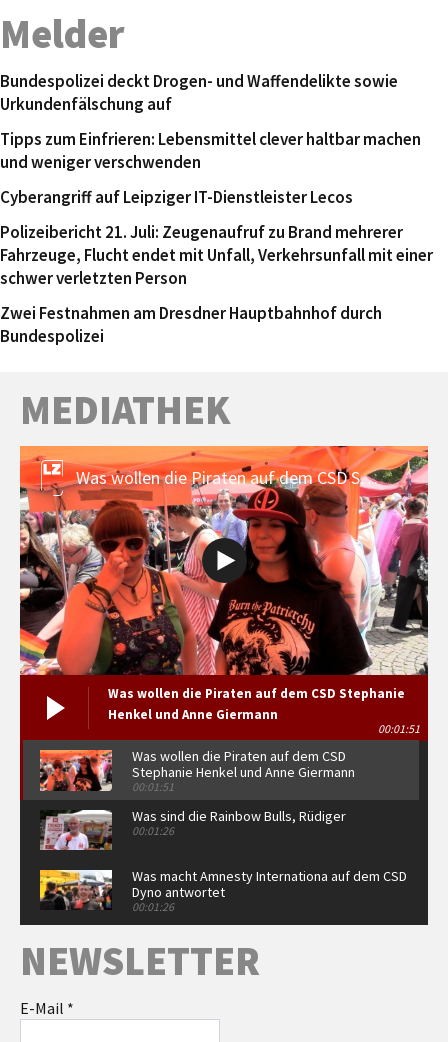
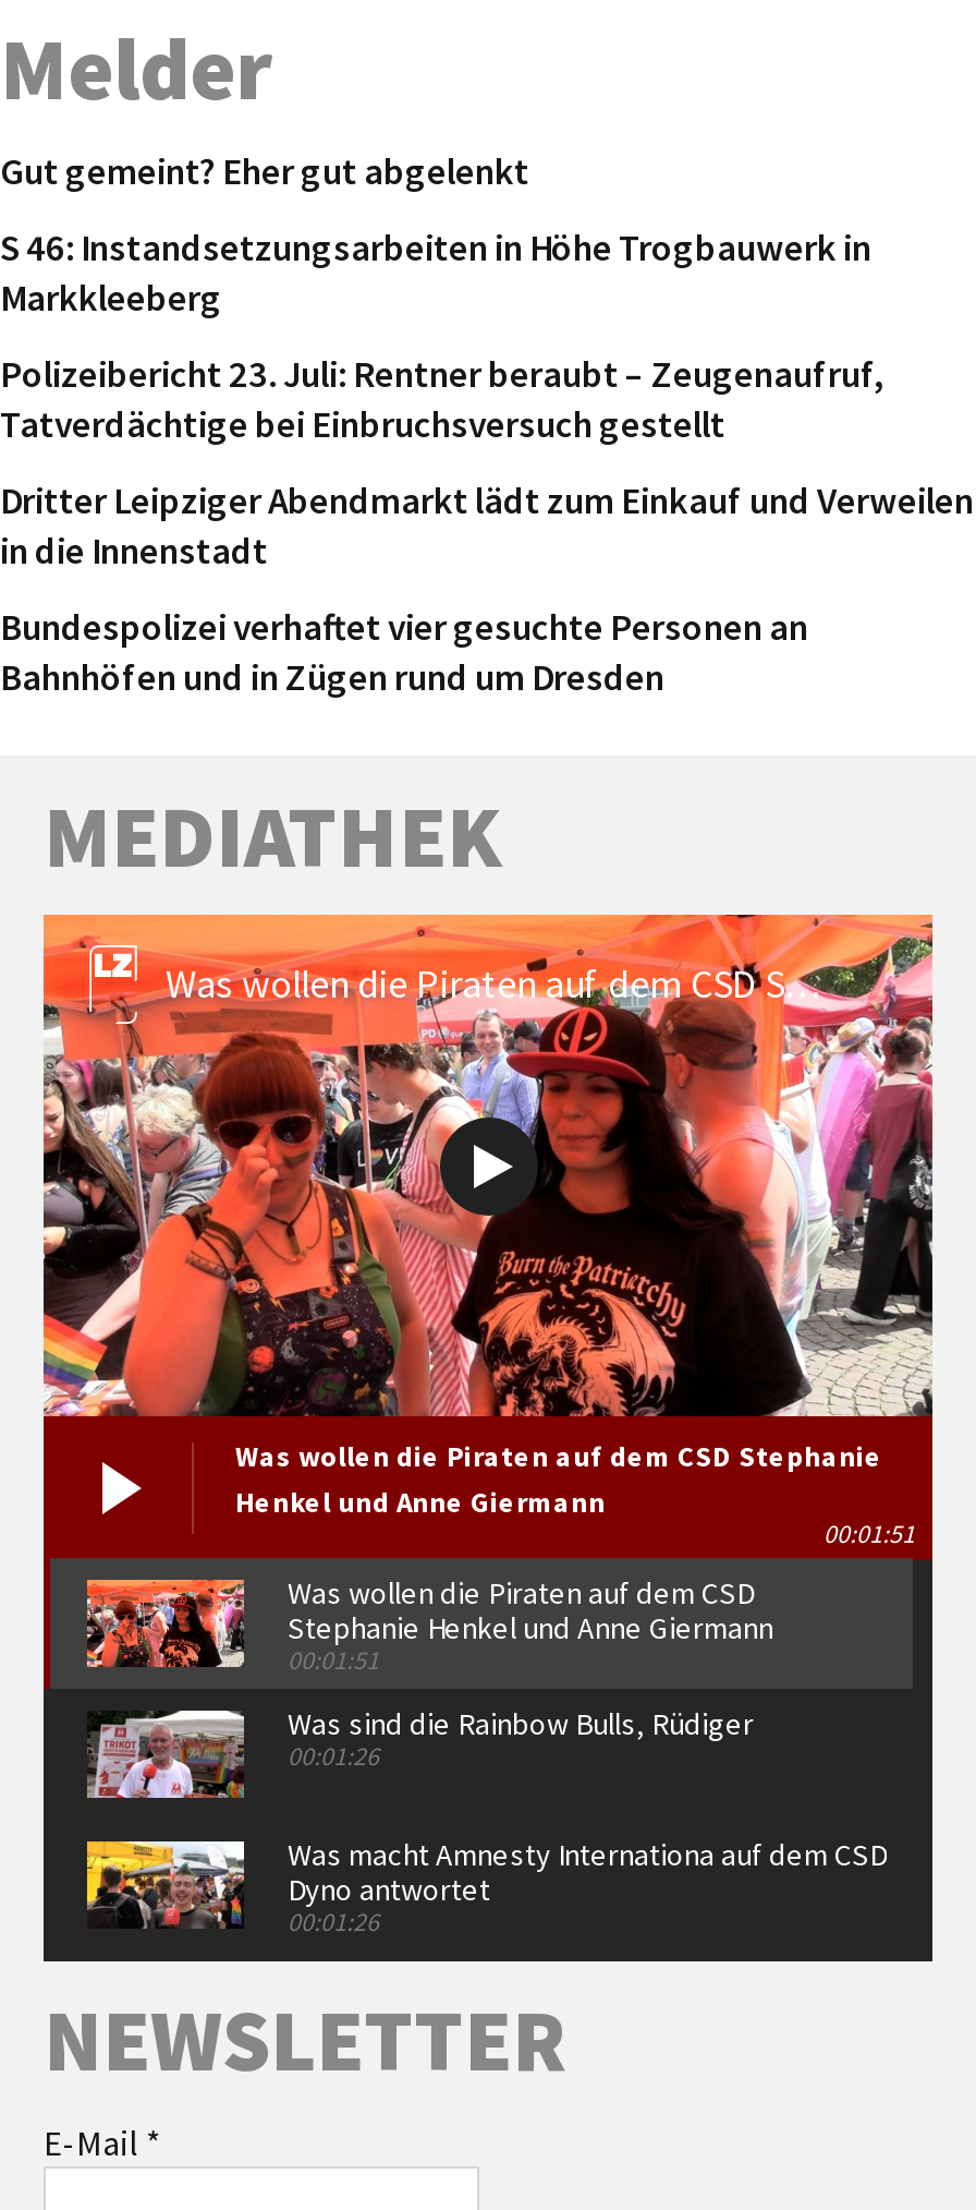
[0,70,398,115] Bundespolizei deckt Drogen- und Waffendelikte sowie | Urkundenfälschung auf -> [0,147,529,195] Gut gemeint? Eher gut abgelenkt
[0,128,421,173] Tipps zum Einfrieren: Lebensmittel clever haltbar machen | und weniger verschwenden -> [0,223,871,321] S 46: Instandsetzungsarbeiten in Höhe Trogbauwerk in | Markkleeberg
[0,186,353,208] Cyberangriff auf Leipziger IT-Dienstleister Lecos -> [0,349,884,447] Polizeibericht 23. Juli: Rentner beraubt – Zeugenaufruf, | Tatverdächtige bei Einbruchsversuch gestellt
[0,221,433,289] Polizeibericht 21. Juli: Zeugenaufruf zu Brand mehrerer | Fahrzeuge, Flucht endet mit Unfall, Verkehrsunfall mit einer | schwer verletzten Person -> [0,476,974,574] Dritter Leipziger Abendmarkt lädt zum Einkauf und Verweilen | in die Innenstadt
[0,302,382,347] Zwei Festnahmen am Dresdner Hauptbahnhof durch | Bundespolizei -> [0,602,808,700] Bundespolizei verhaftet vier gesuchte Personen an | Bahnhöfen und in Zügen rund um Dresden

